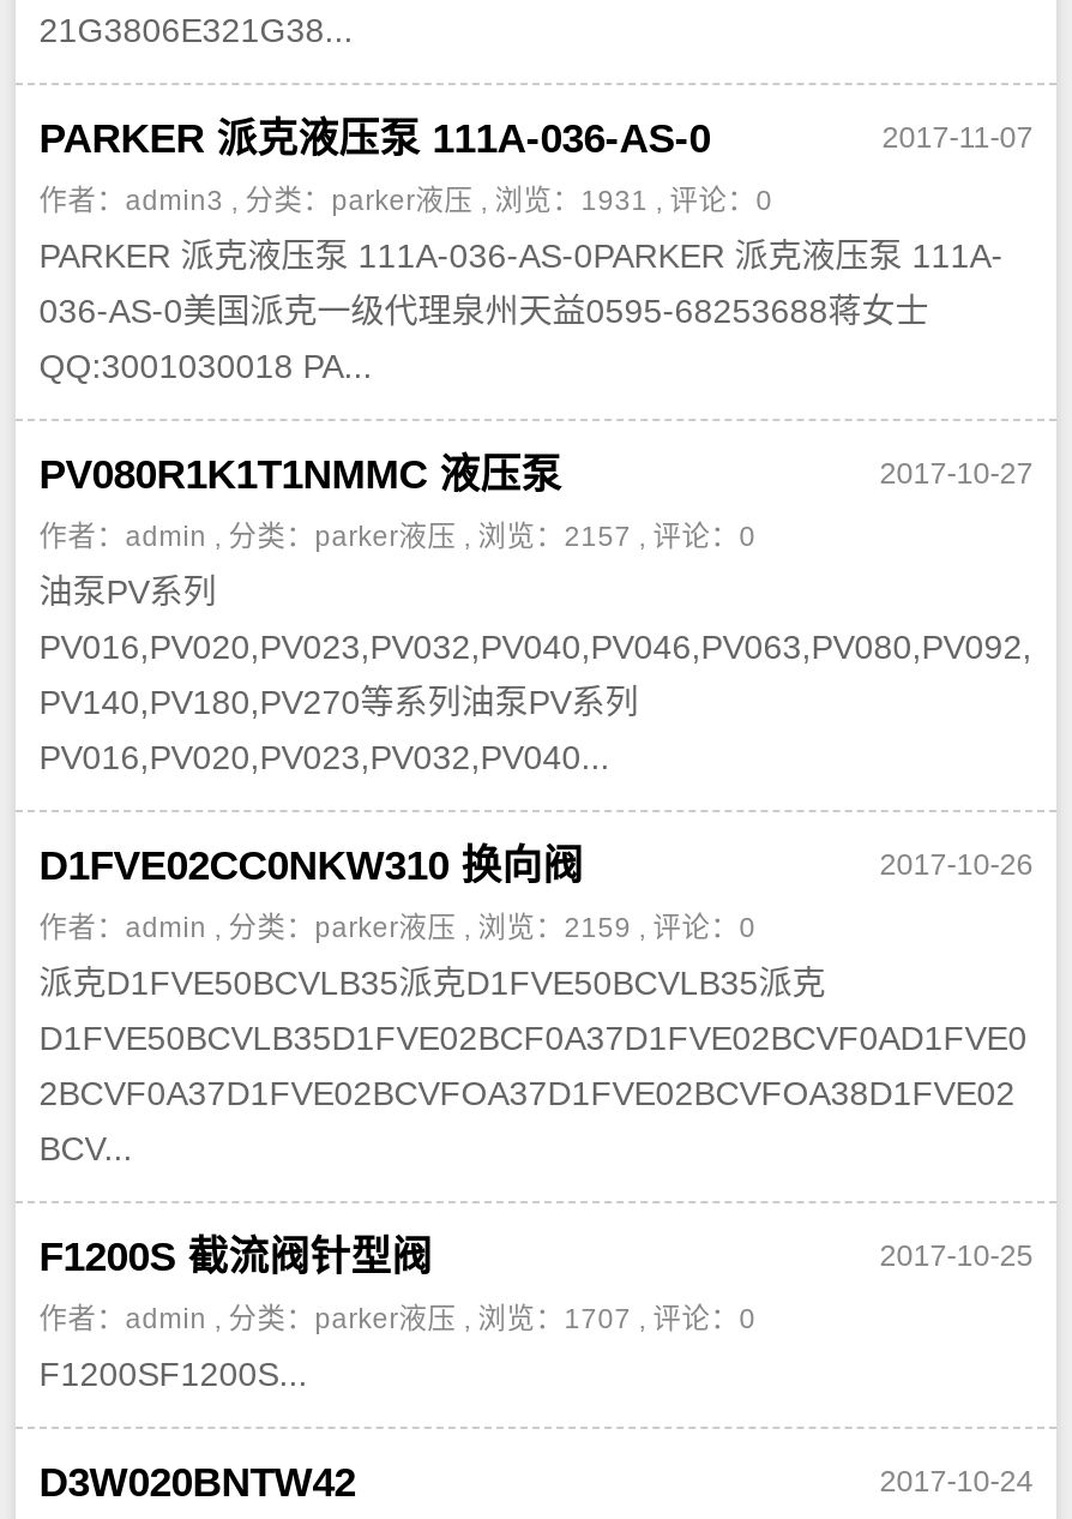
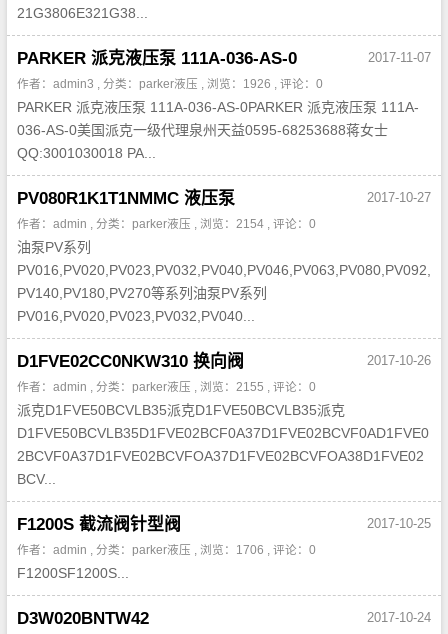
[39,184,773,215] 作者：admin3 , 分类：parker液压, 浏览：1931 , 评论：0 -> [17,77,323,90] 作者：admin3 , 分类：parker液压, 浏览：1926 , 评论：0
[39,520,756,551] 作者：admin , 分类：parker液压, 浏览：2157 , 评论：0 -> [17,217,316,230] 作者：admin , 分类：parker液压, 浏览：2154 , 评论：0
[39,911,756,942] 作者：admin , 分类：parker液压, 浏览：2159 , 评论：0 -> [17,380,316,393] 作者：admin , 分类：parker液压, 浏览：2155 , 评论：0
[39,1302,756,1333] 作者：admin , 分类：parker液压, 浏览：1707 , 评论：0 -> [17,543,316,556] 作者：admin , 分类：parker液压, 浏览：1706 , 评论：0

